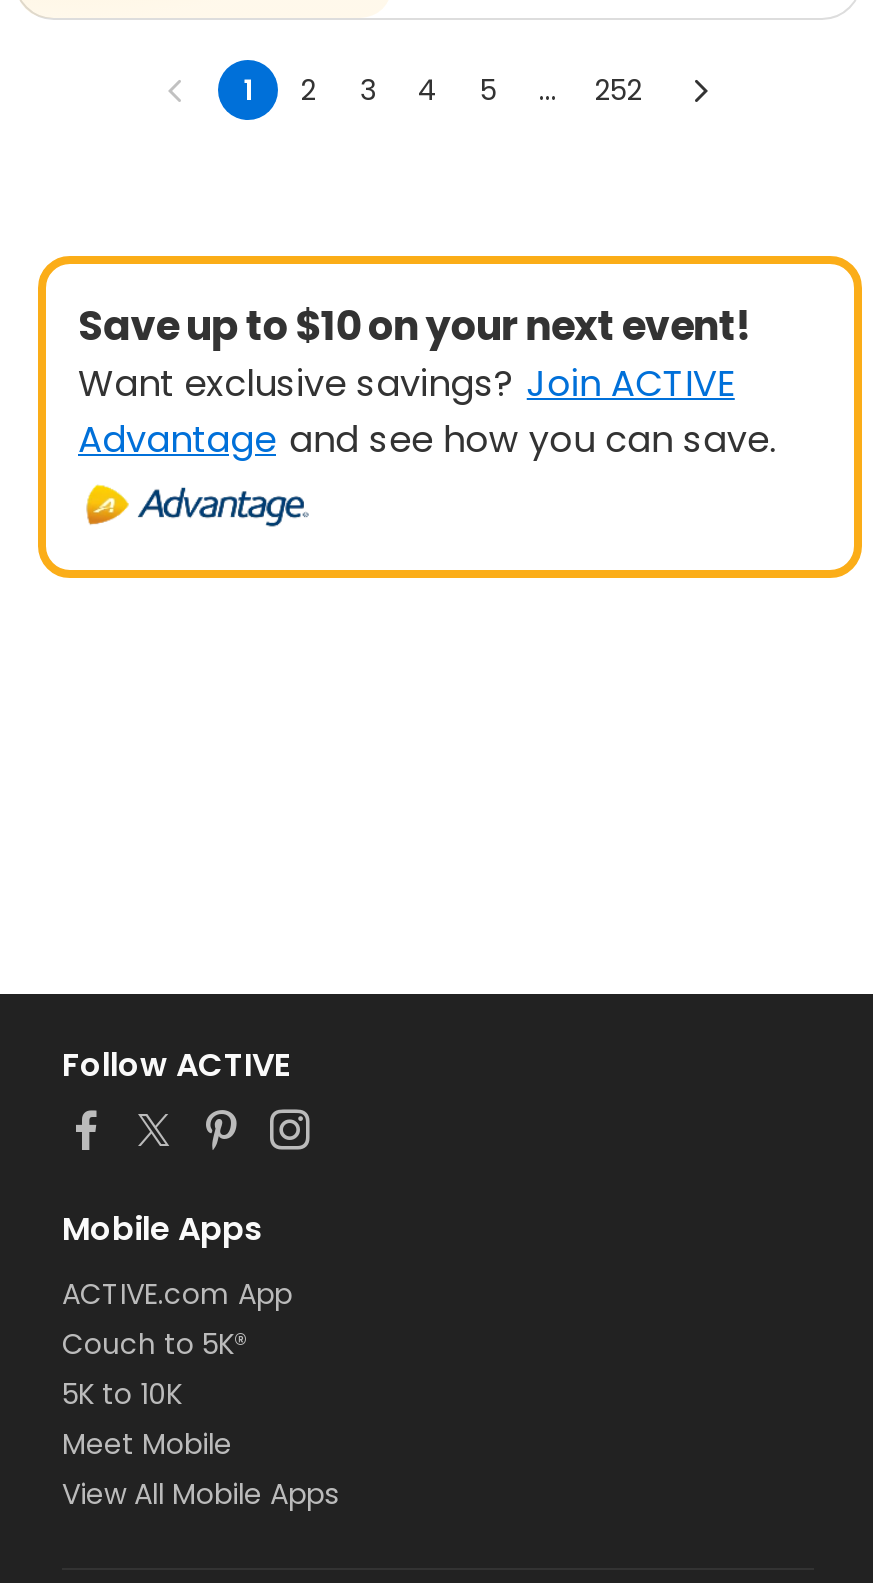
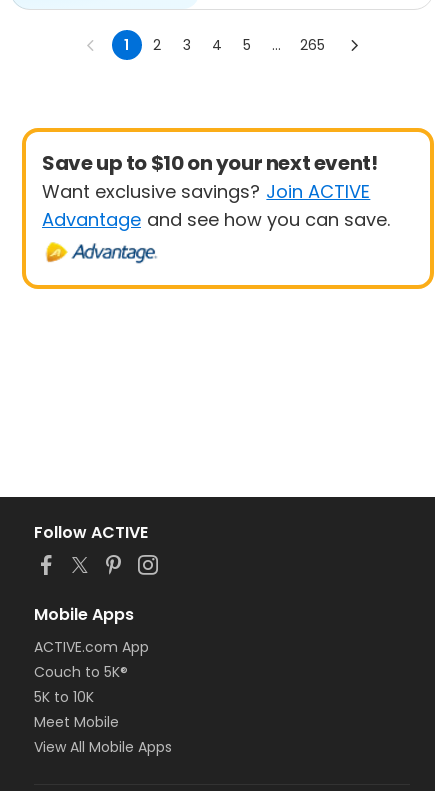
[594,70,642,110] 252 -> [299,35,324,55] 265

